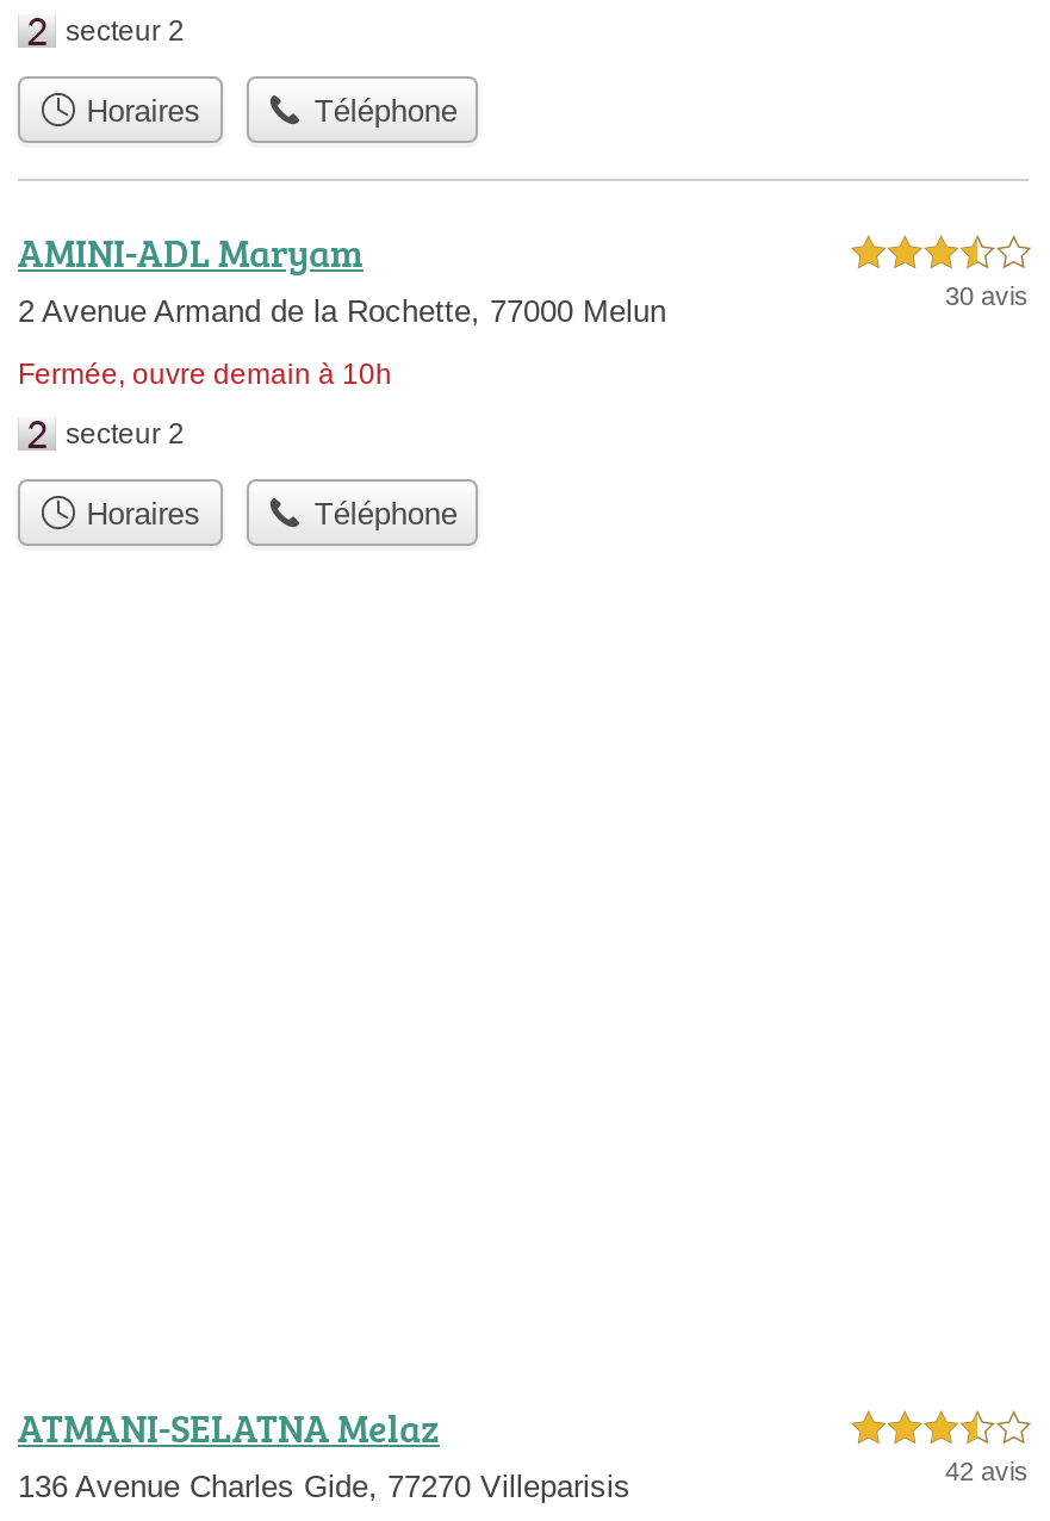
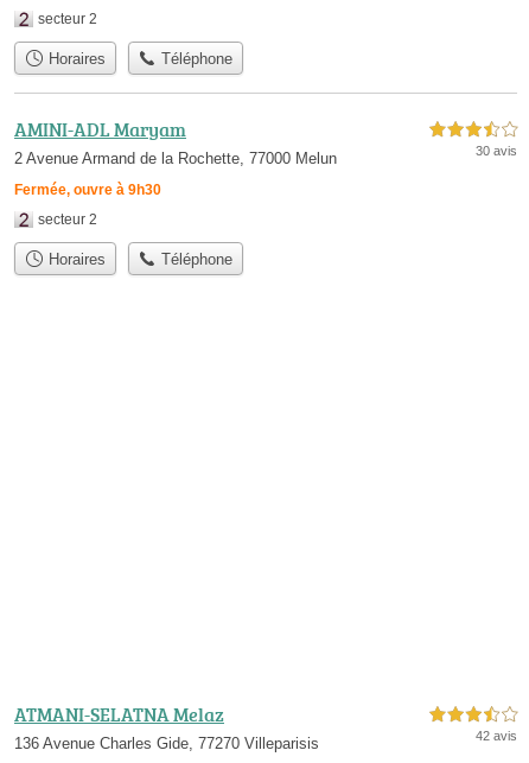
[18,357,392,391] Fermée, ouvre demain à 10h -> [14,181,161,198] Fermée, ouvre à 9h30

